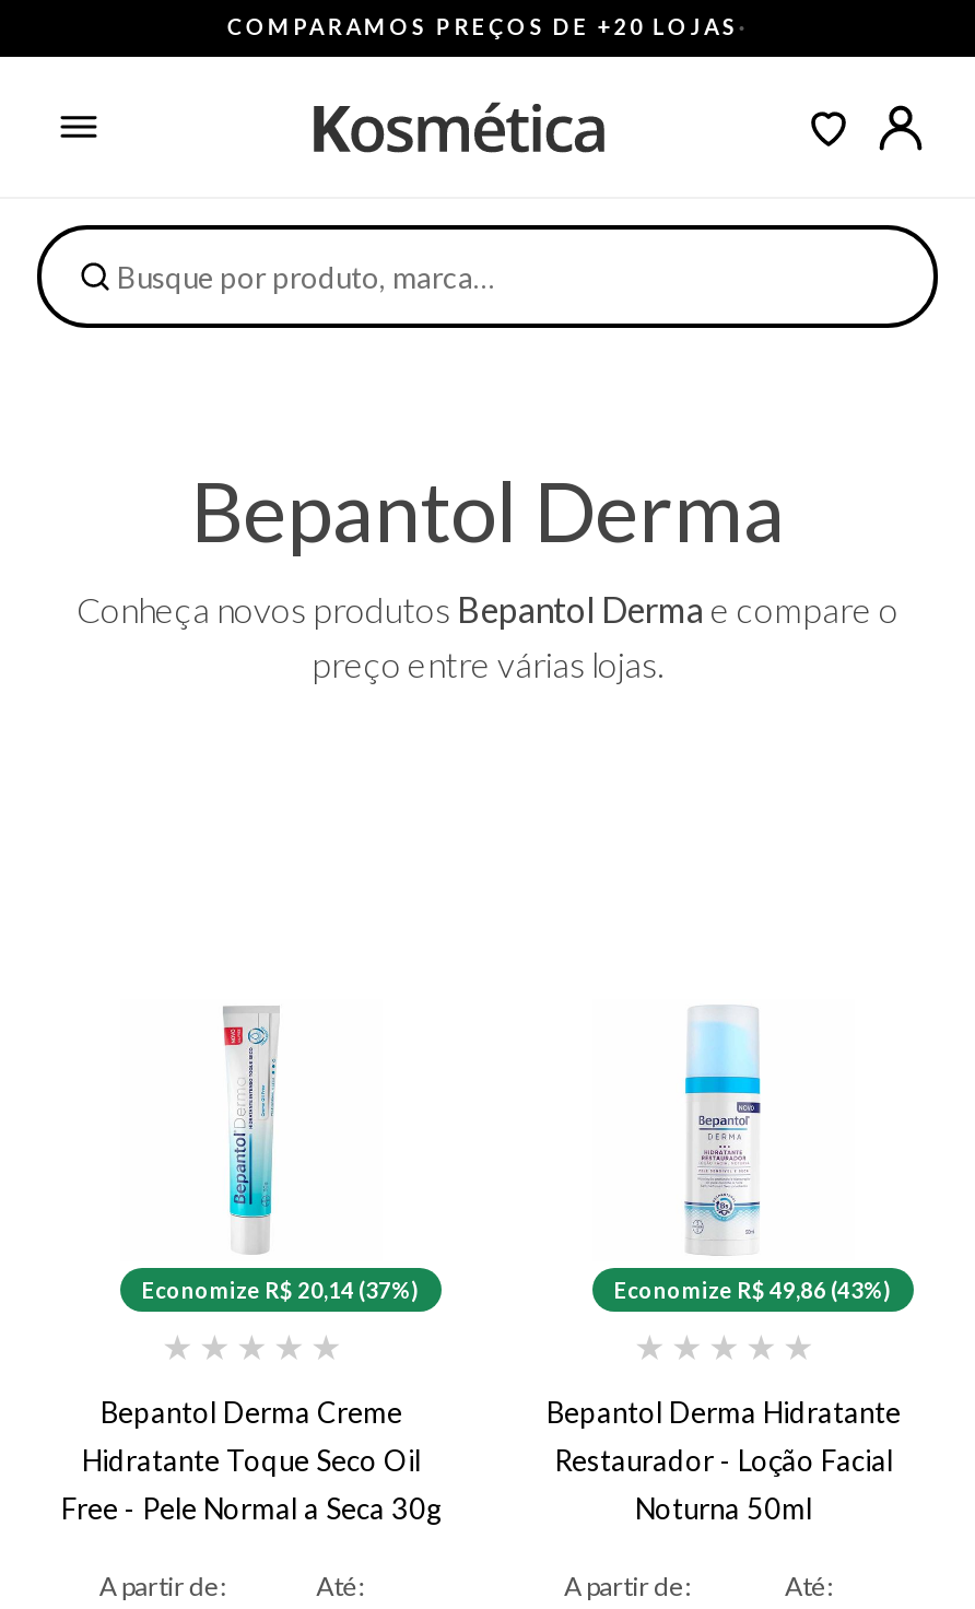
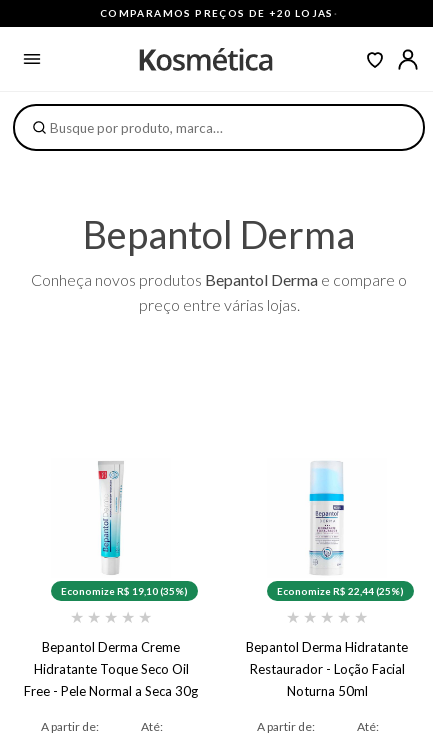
[142,1277,420,1303] Economize R$ 20,14 (37%) -> [61,585,188,597] Economize R$ 19,10 (35%)
[614,1277,892,1303] Economize R$ 49,86 (43%) -> [277,585,404,597] Economize R$ 22,44 (25%)

